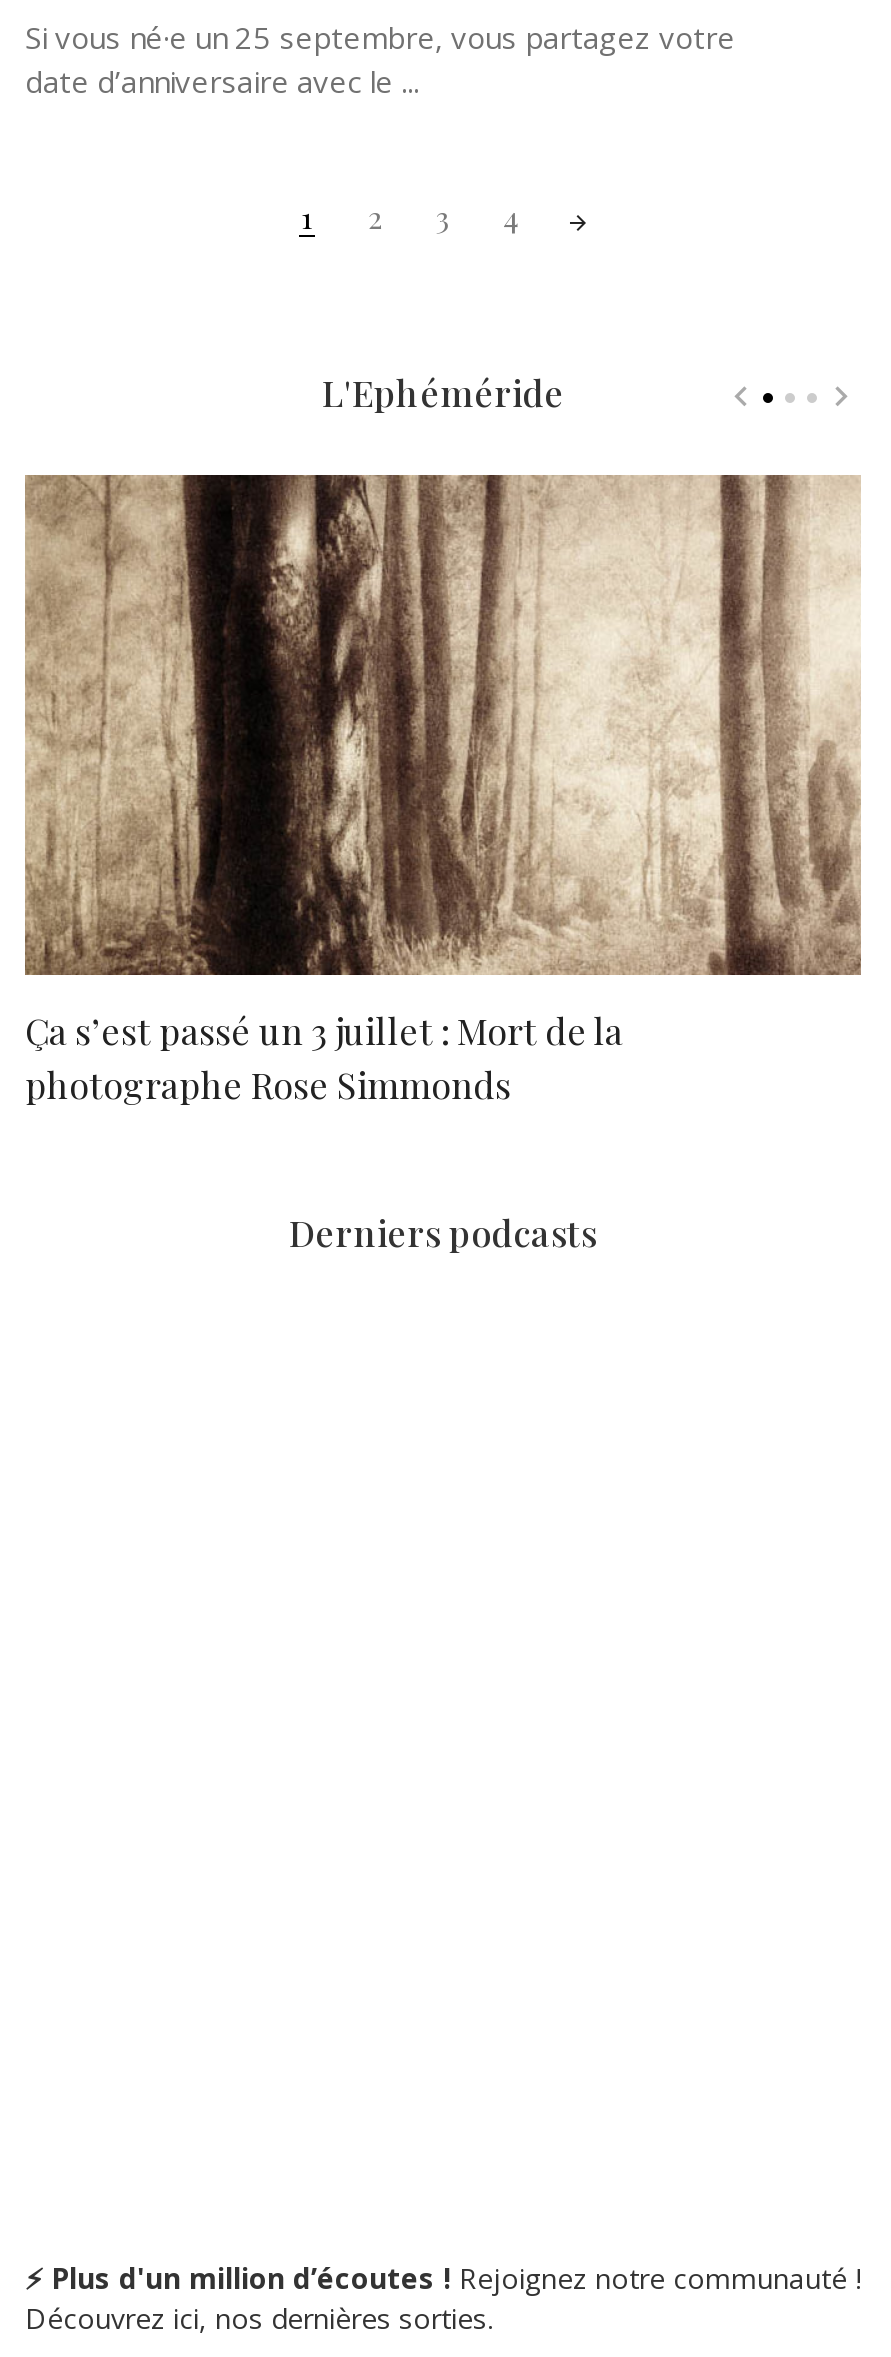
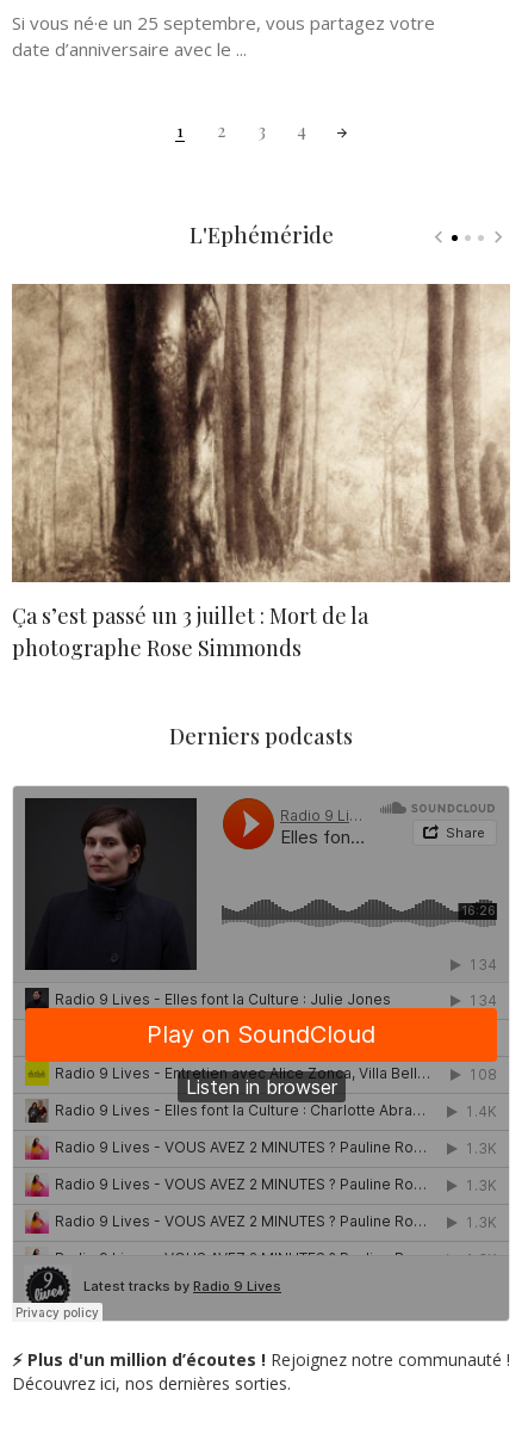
none -> [12,785,510,1322] [image]

